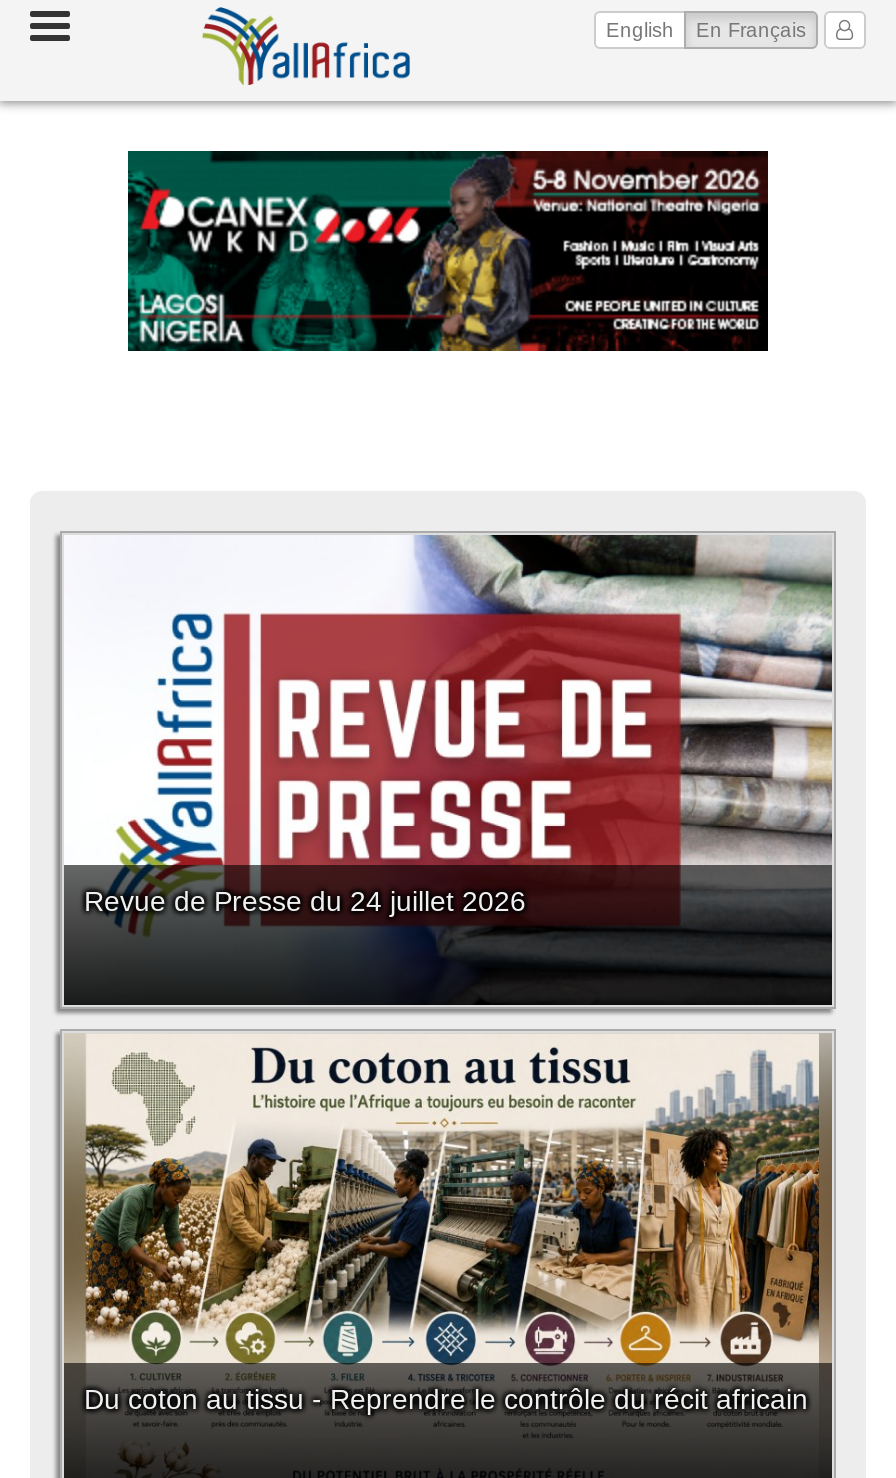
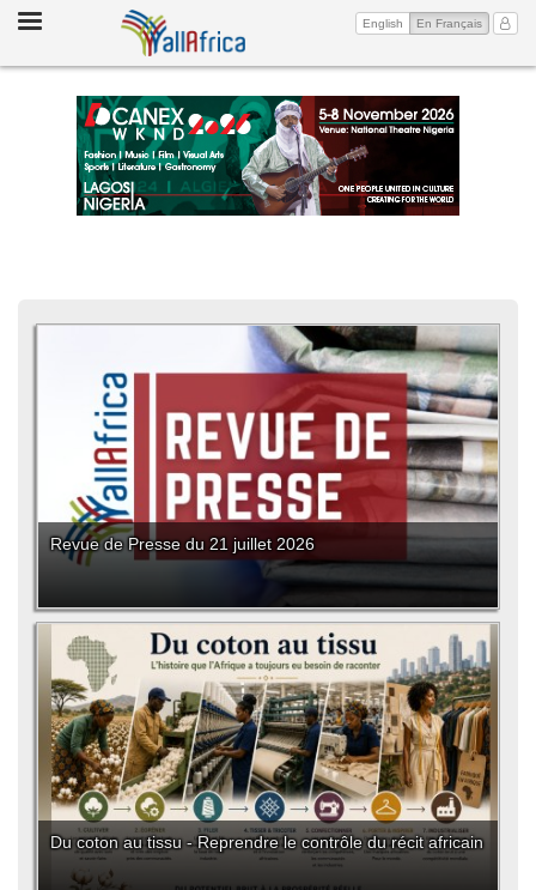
[126,151,768,353] [image] -> [75,96,459,217] [image]
[84,884,526,916] Revue de Presse du 24 juillet 2026 -> [50,535,315,554] Revue de Presse du 21 juillet 2026

